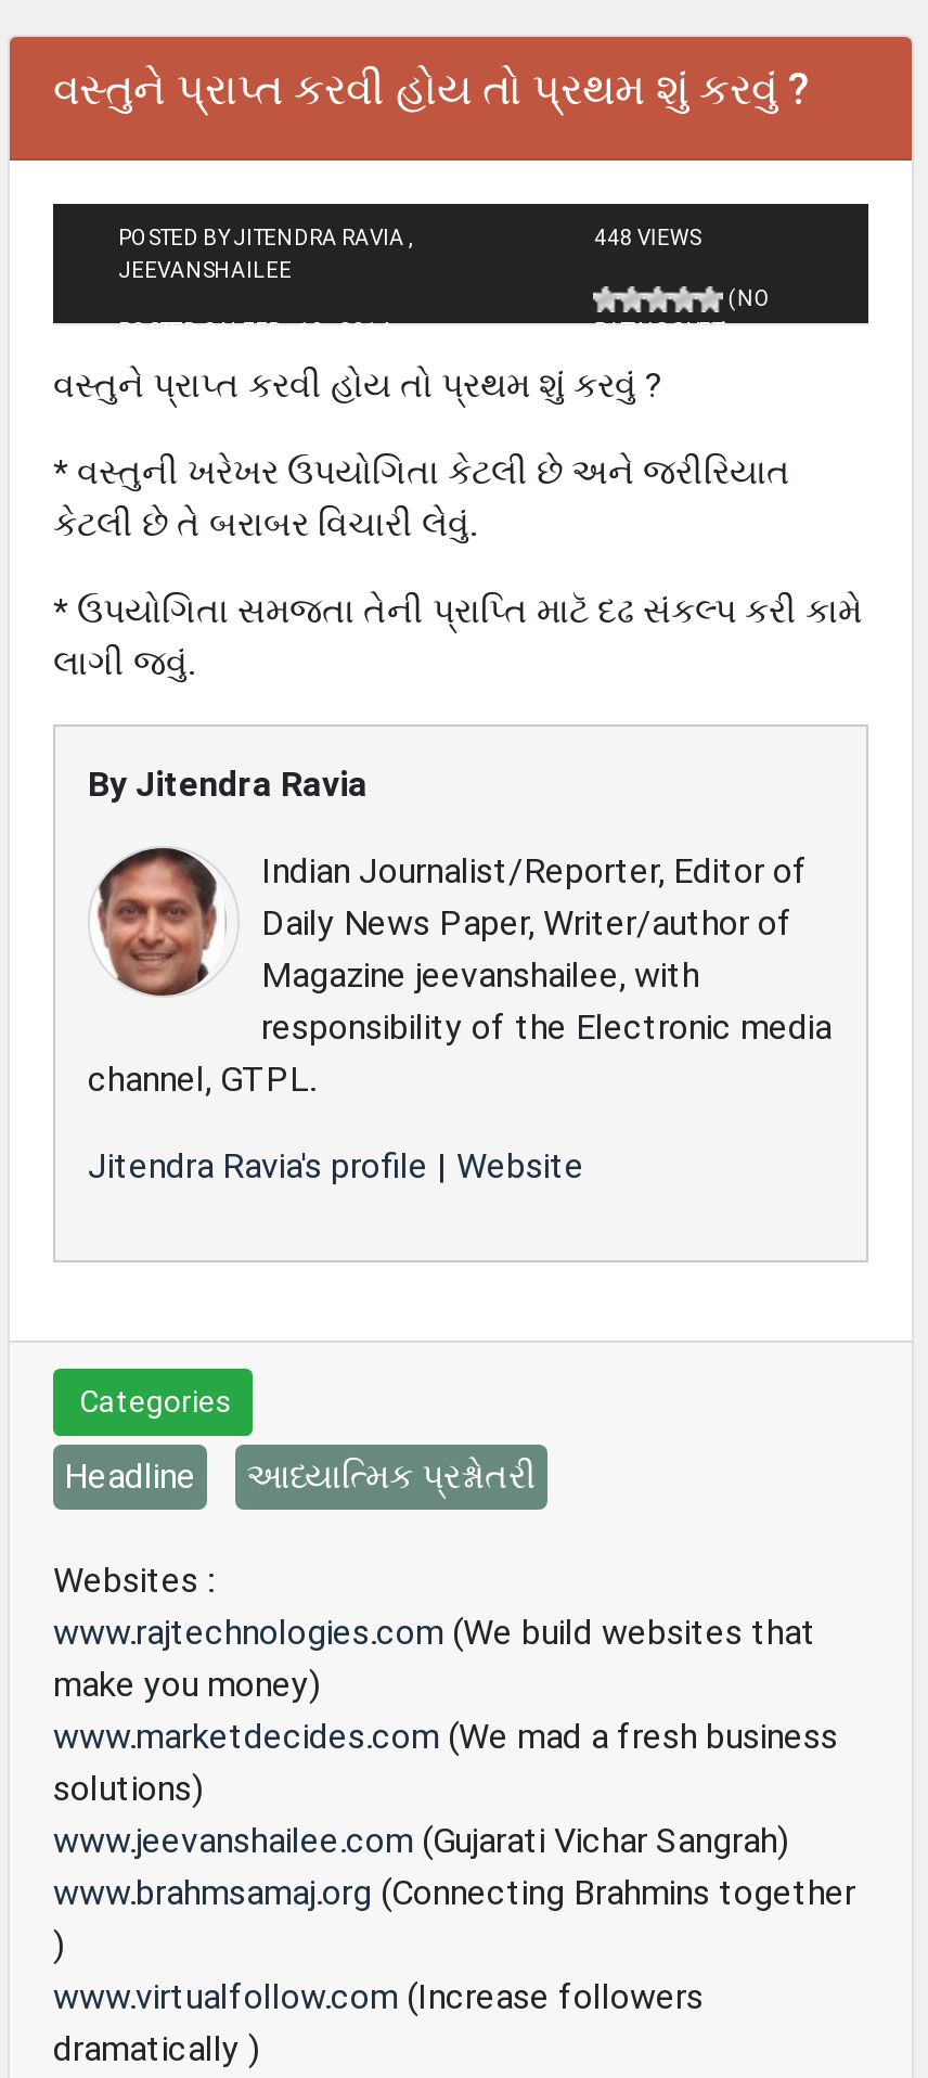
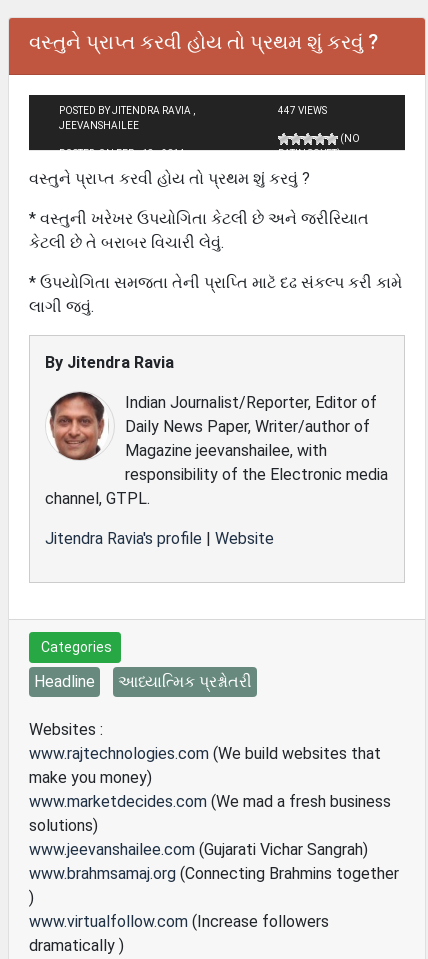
[594,226,700,249] 448 VIEWS -> [278,105,327,116] 447 VIEWS

